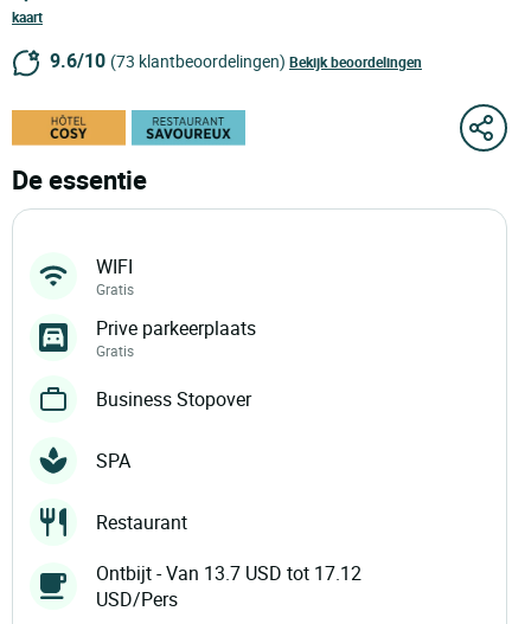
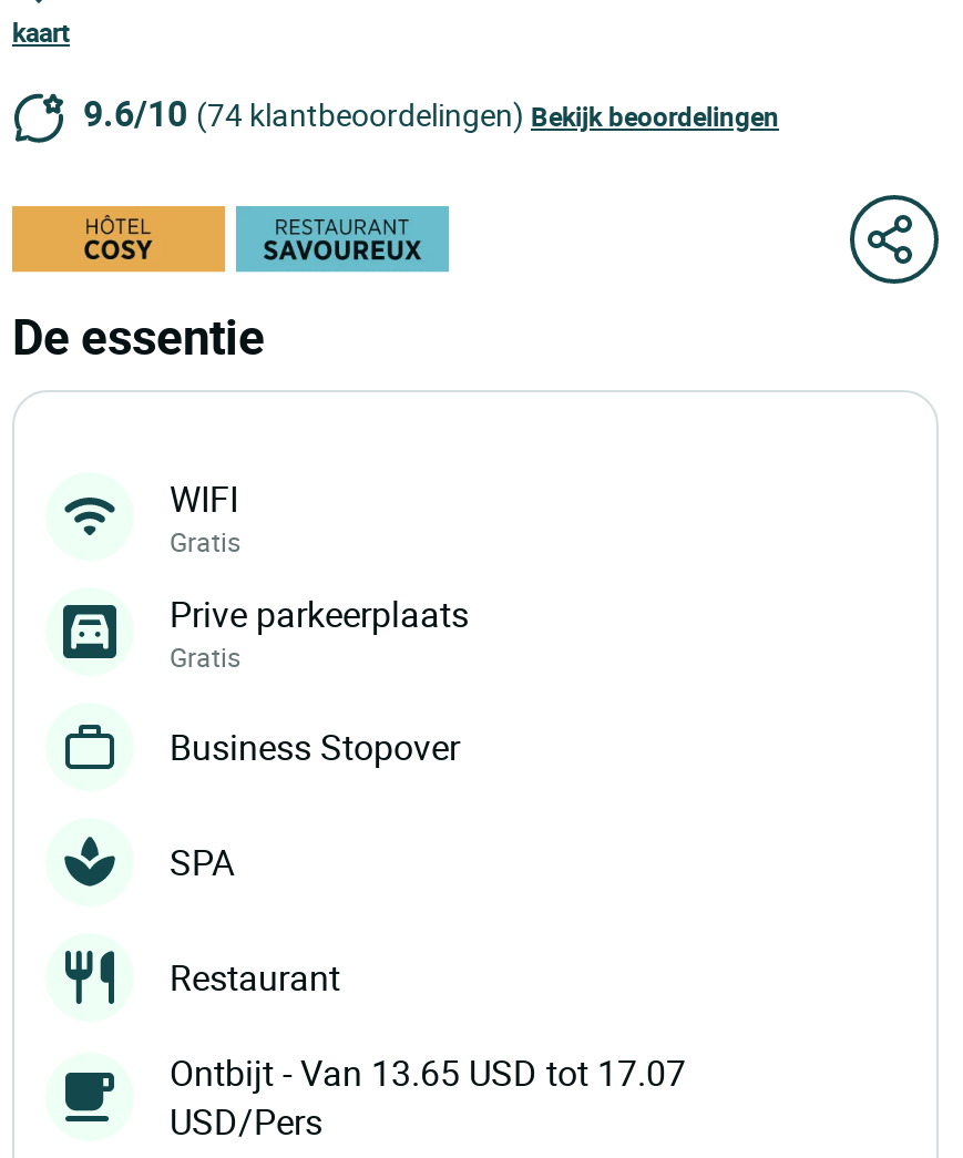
[50,48,422,74] 9.6/10 (73 klantbeoordelingen) Bekijk beoordelingen -> [83,89,779,138] 9.6/10 (74 klantbeoordelingen) Bekijk beoordelingen
[96,560,361,586] Ontbijt - Van 13.7 USD tot 17.12 -> [170,1049,686,1097] Ontbijt - Van 13.65 USD tot 17.07

